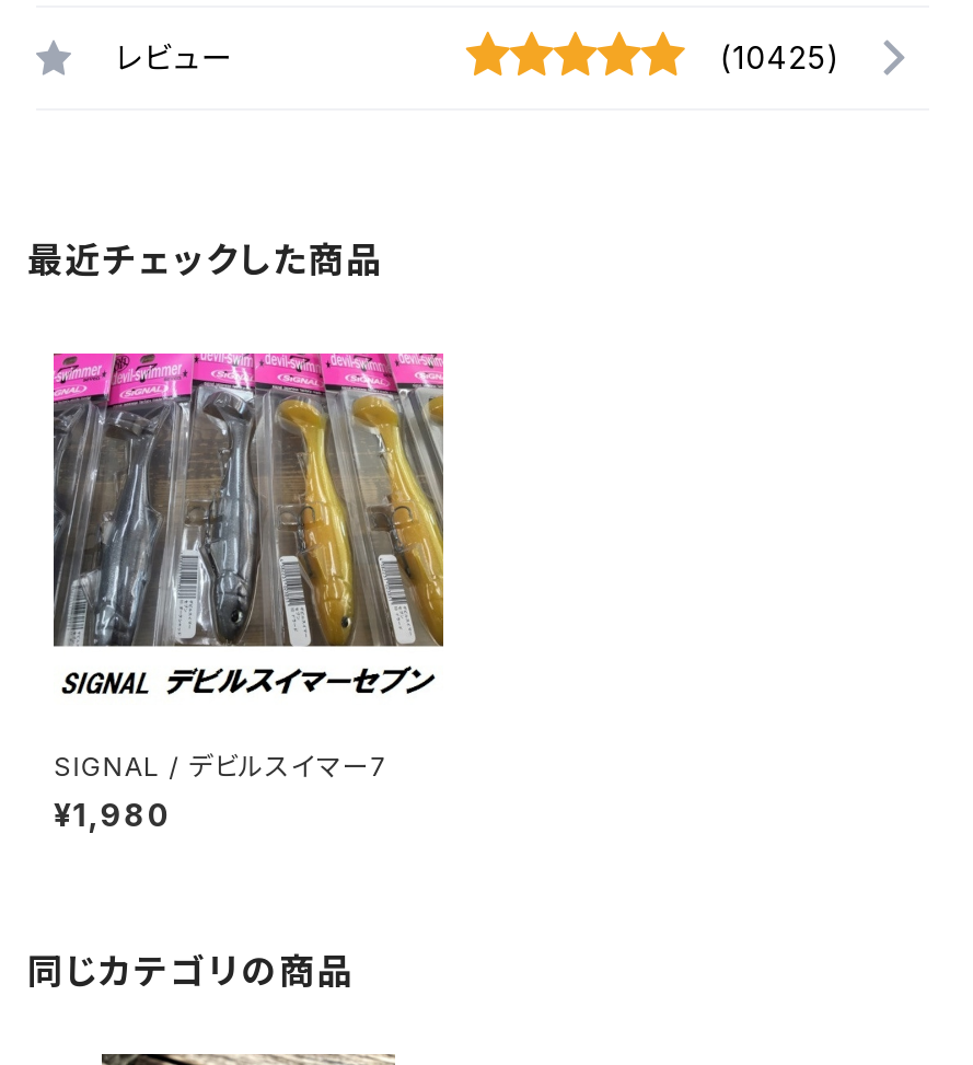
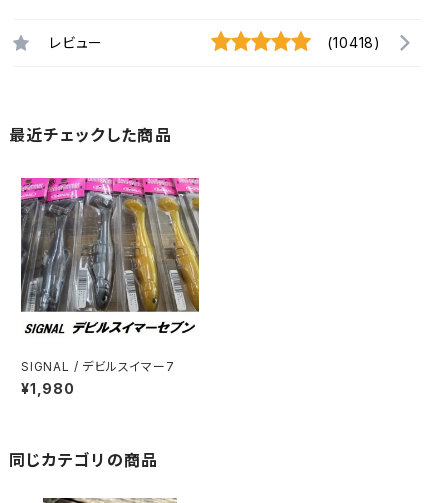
[720,38,842,76] (10425) -> [327,34,381,51] (10418)

